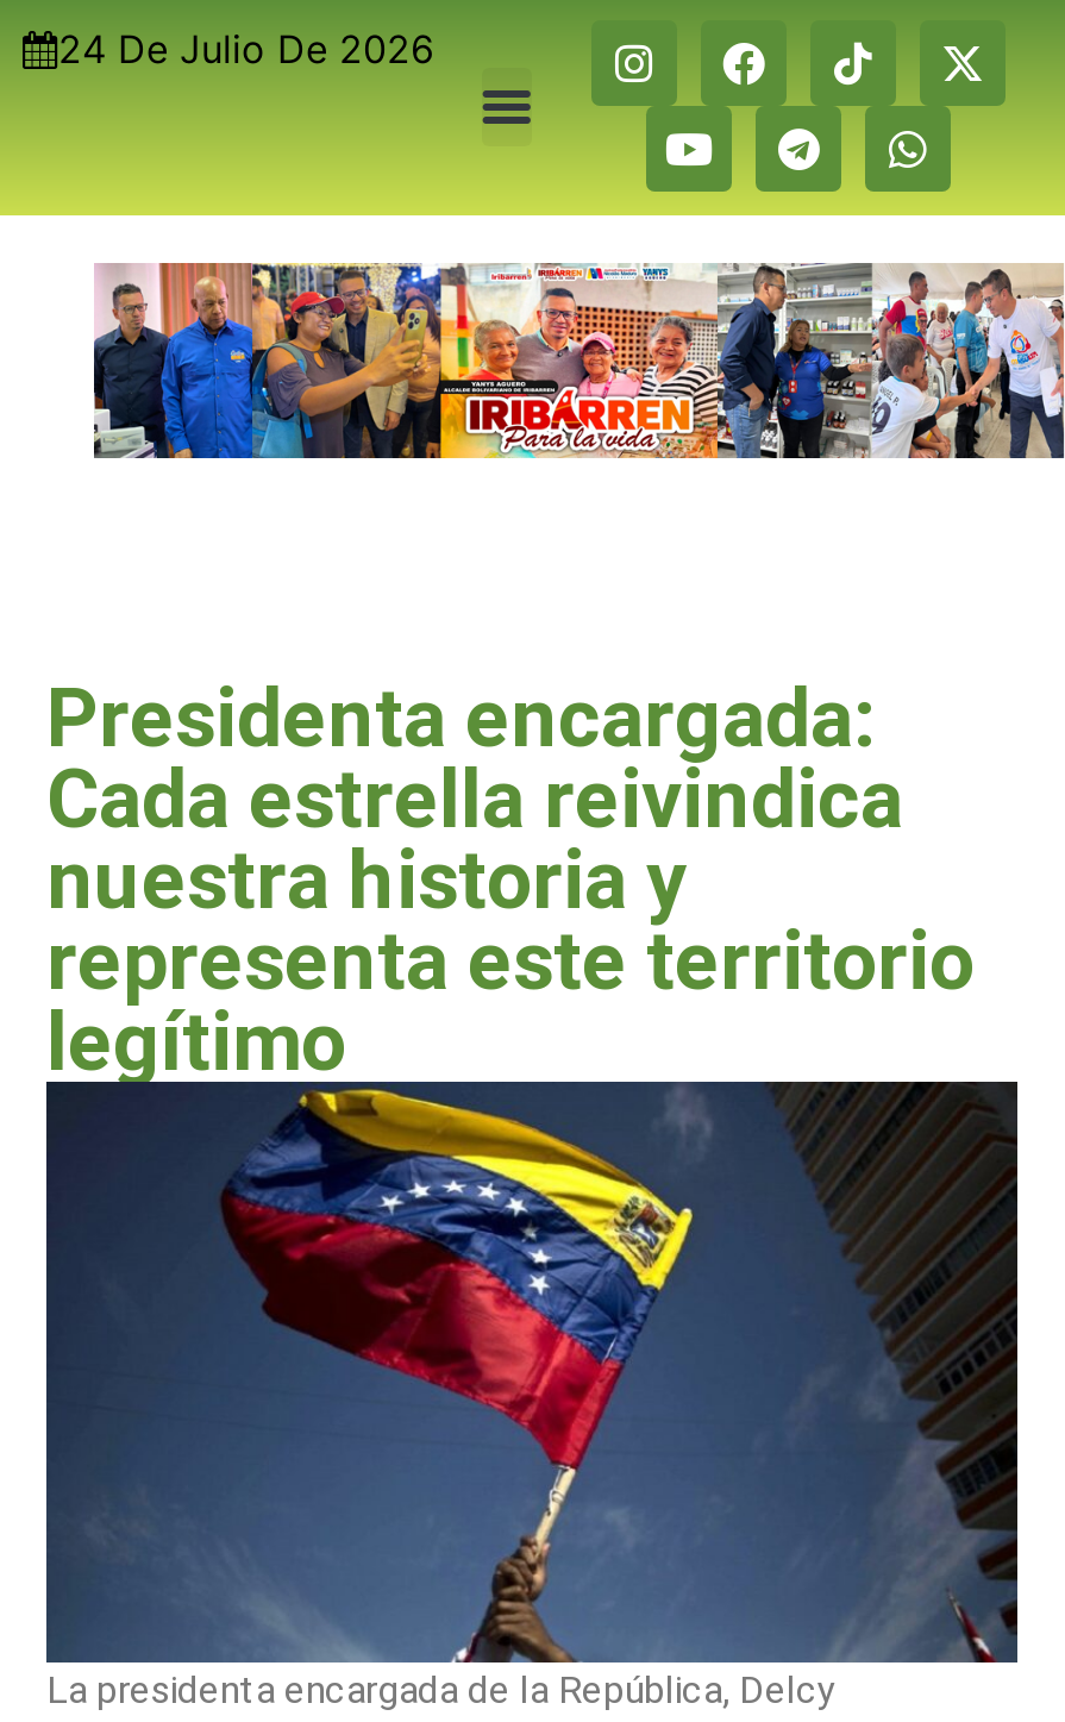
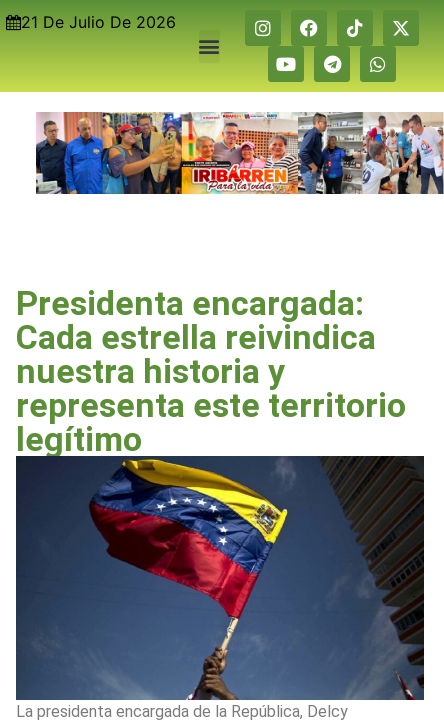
[58,25,434,73] 24 De Julio De 2026 -> [21,12,176,32] 21 De Julio De 2026

